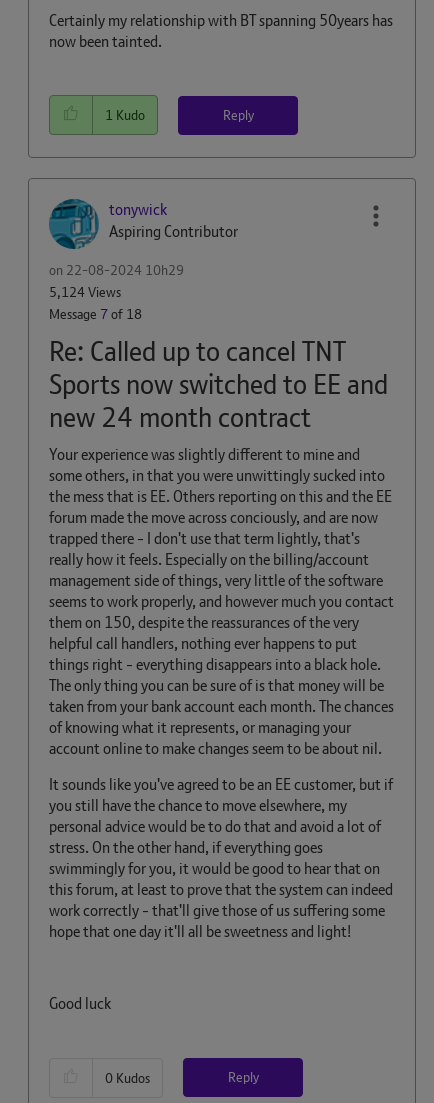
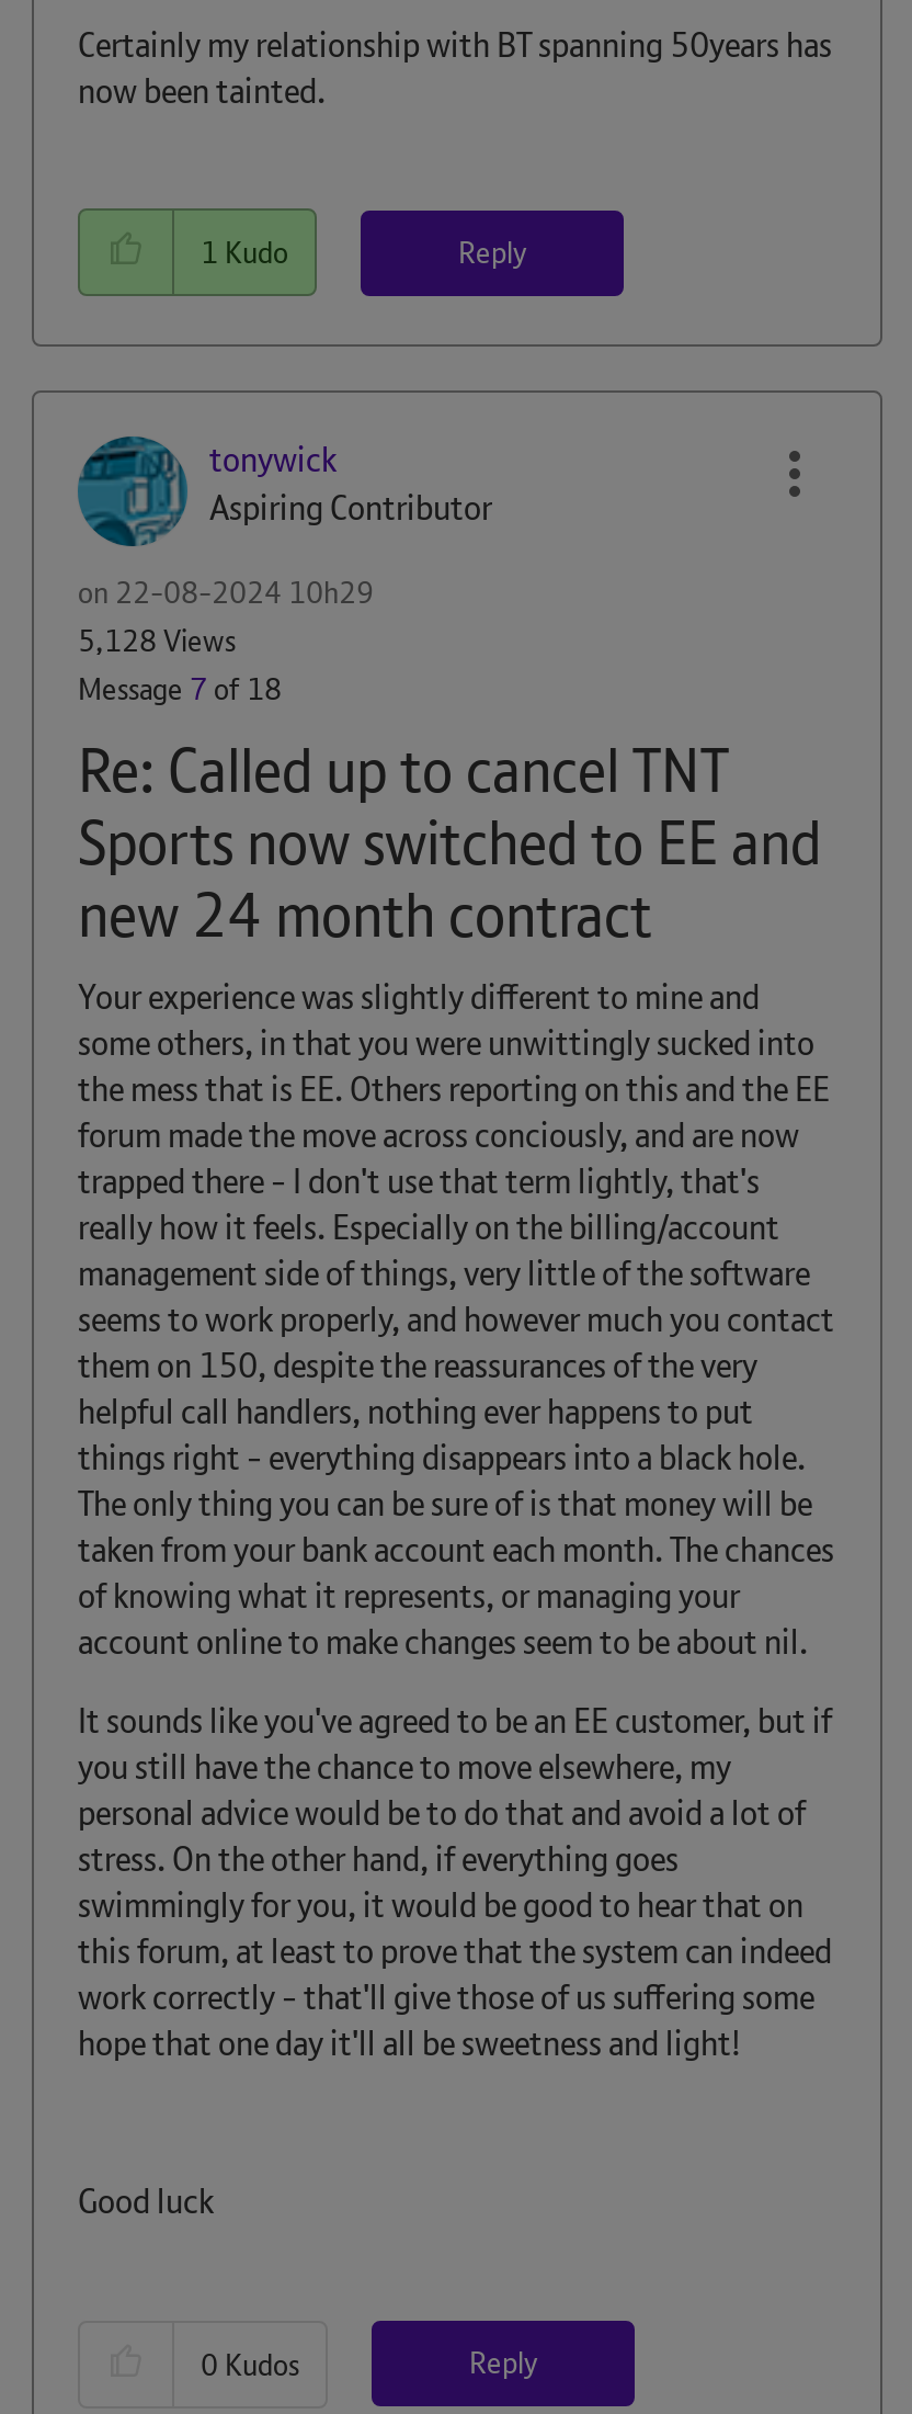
[49,283,121,301] 5,124 Views -> [78,621,236,660] 5,128 Views

